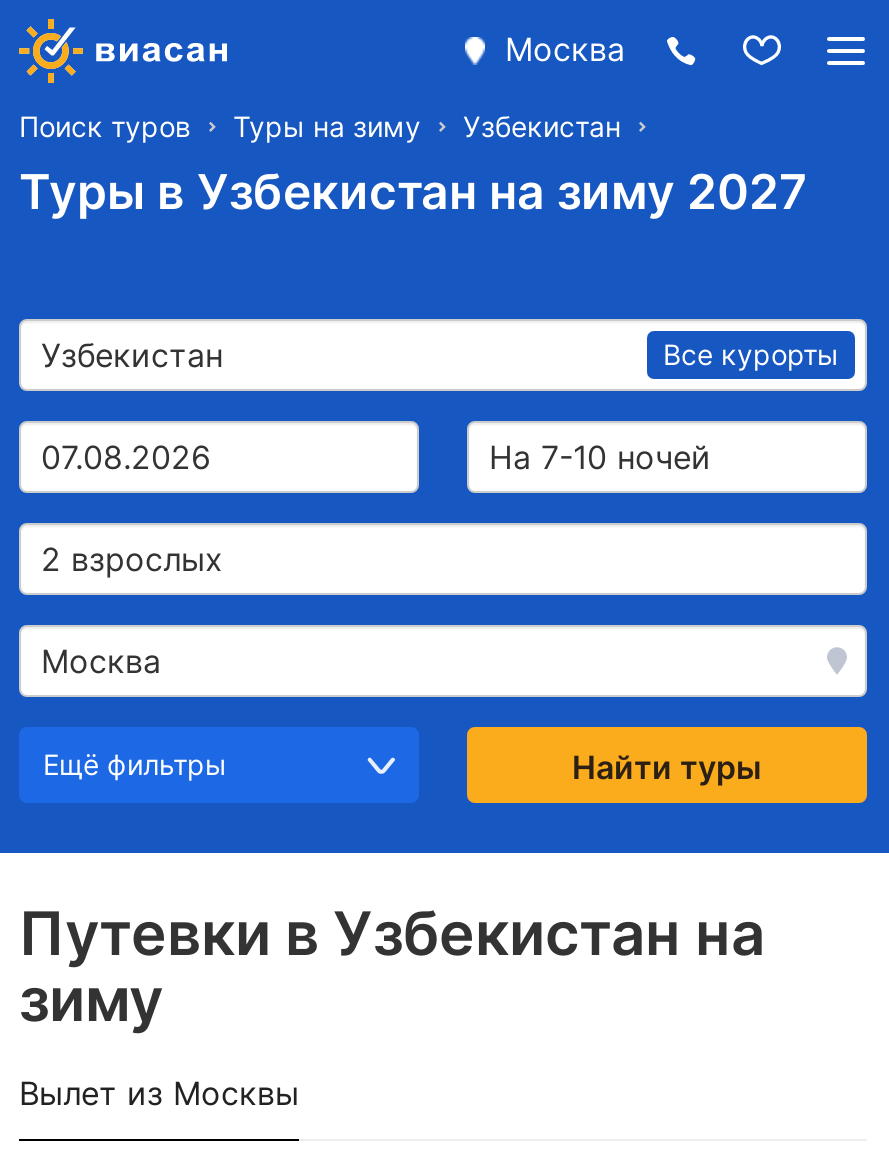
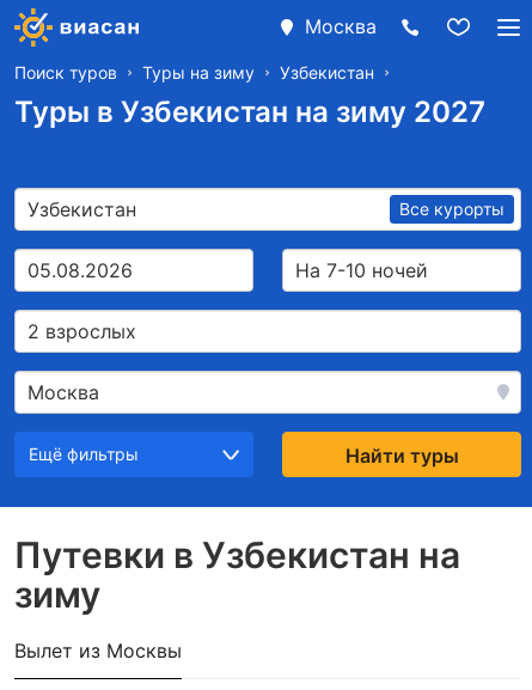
[41,437,211,477] 07.08.2026 -> [27,258,133,282] 05.08.2026

